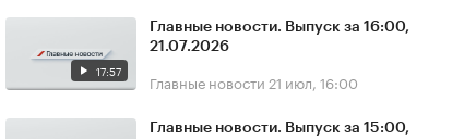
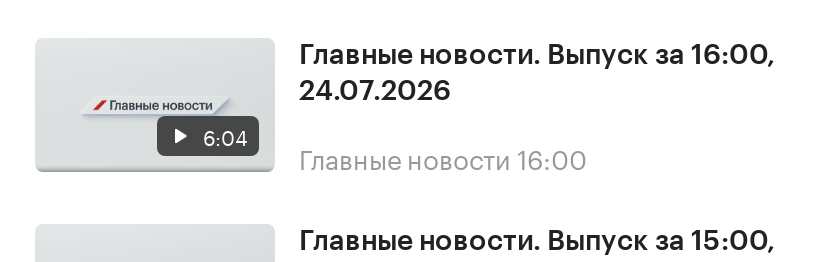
[150,39,229,54] 21.07.2026 -> [299,77,451,105] 24.07.2026
[93,62,121,80] 17:57 -> [197,121,247,153] 6:04
[150,71,358,93] Главные новости 21 июл, 16:00 -> [299,137,587,177] Главные новости 16:00

